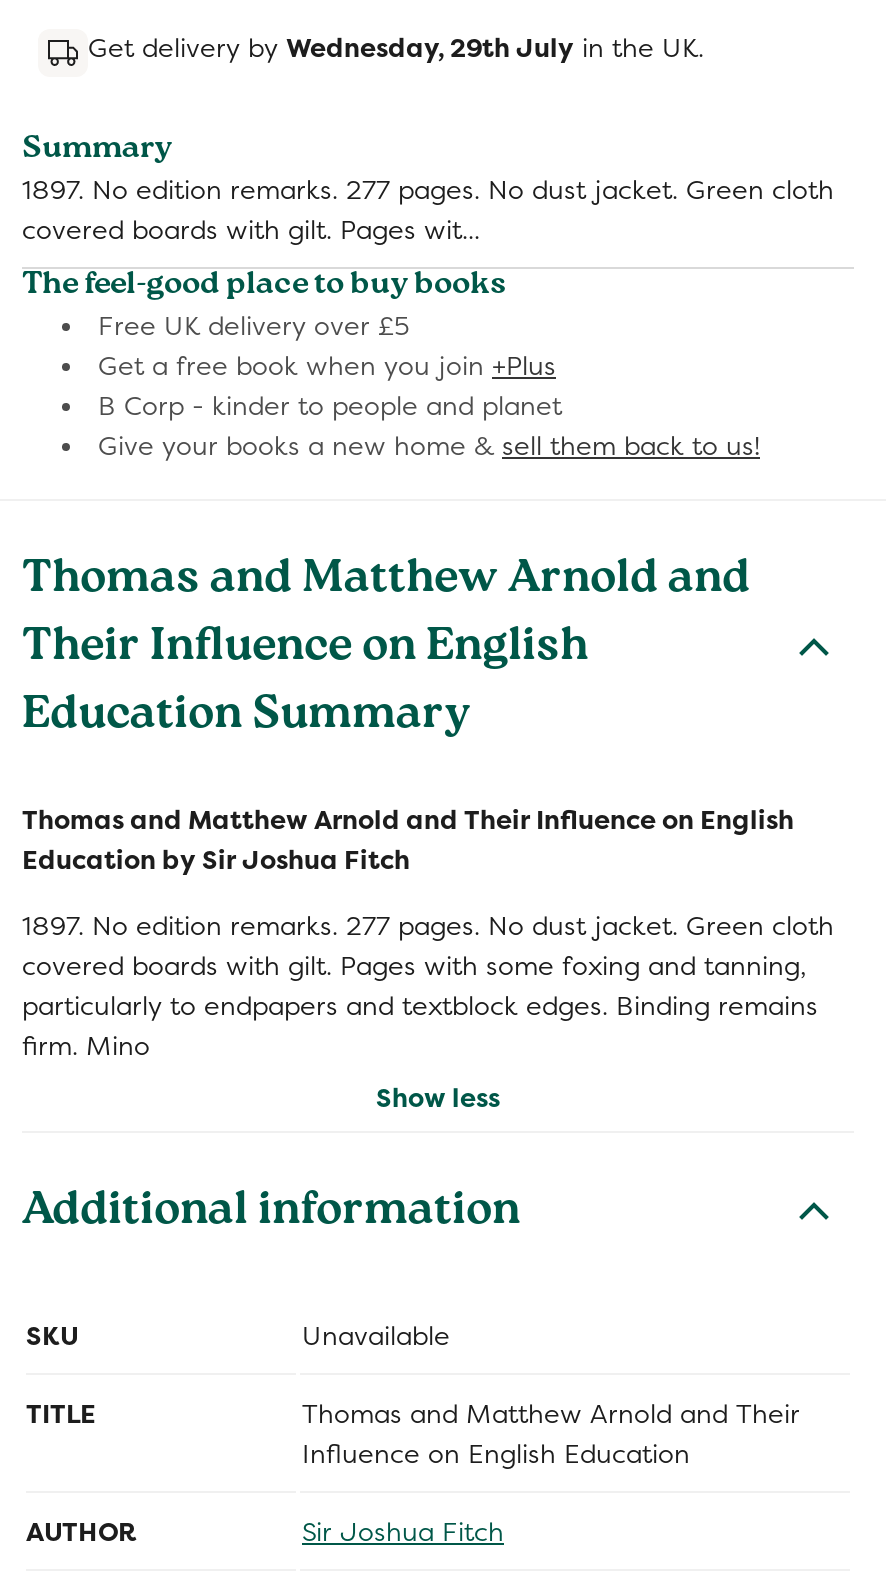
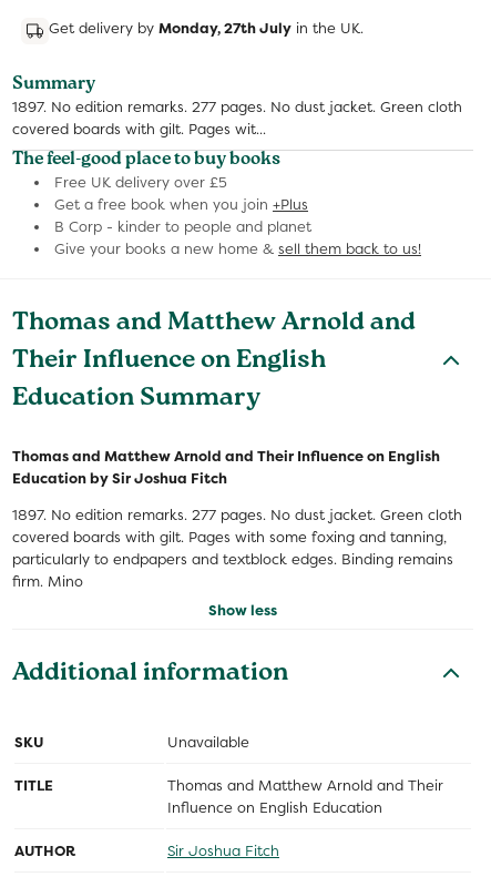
[88,33,704,63] Get delivery by Wednesday, 29th July in the UK. -> [49,20,364,37] Get delivery by Monday, 27th July in the UK.

